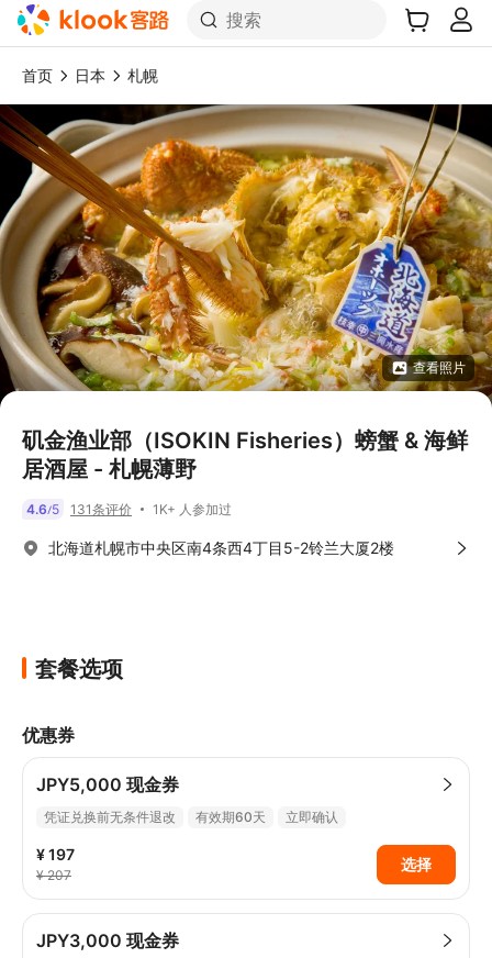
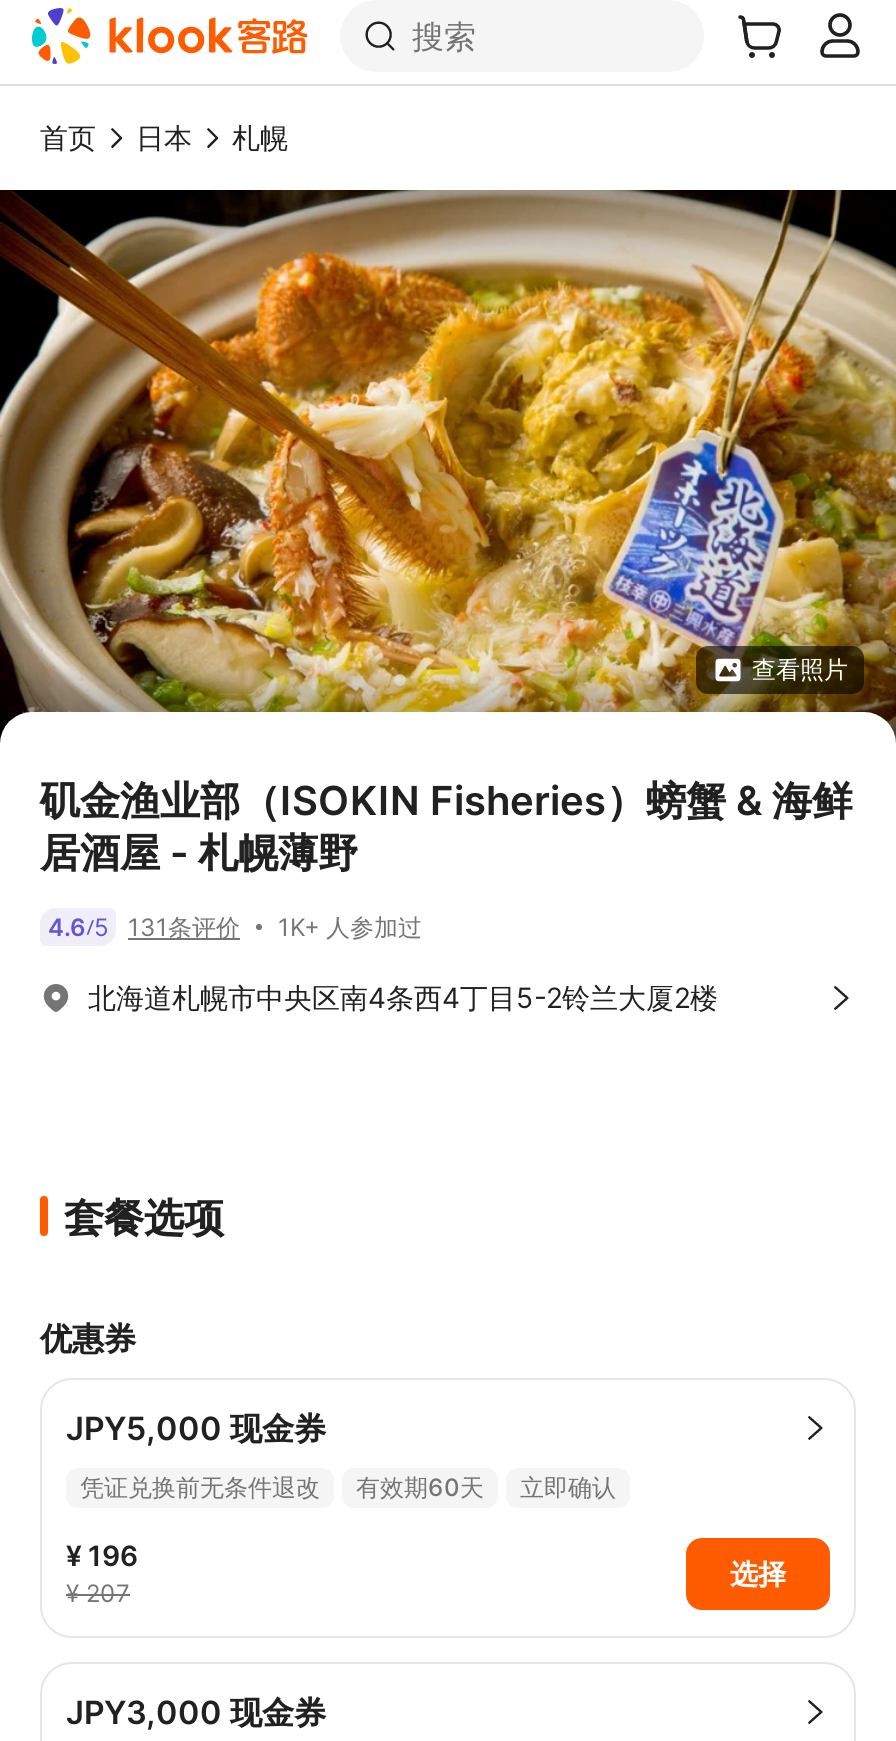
[36,845,75,864] ¥ 197 -> [66,1538,138,1572] ¥ 196

